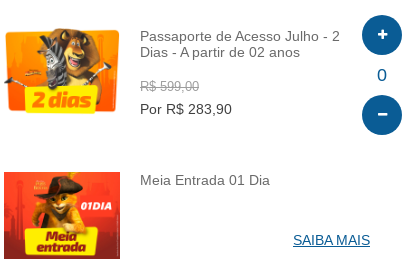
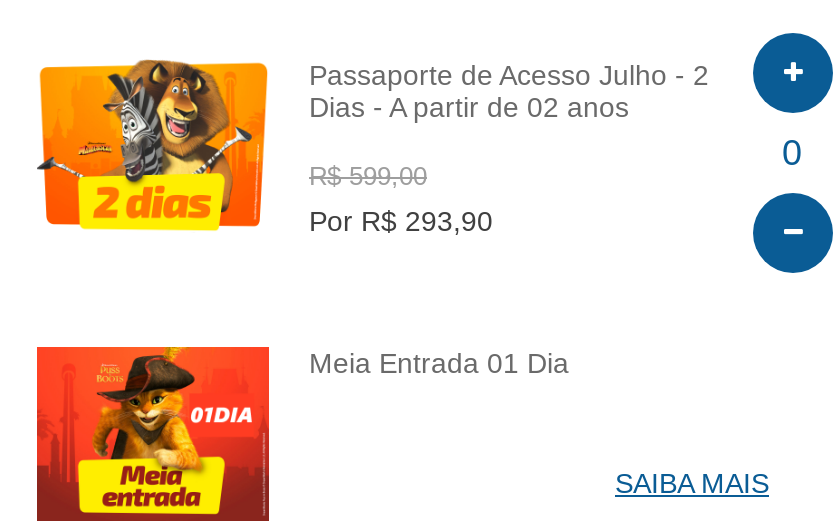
[140,101,232,117] Por R$ 283,90 -> [309,205,493,237] Por R$ 293,90

